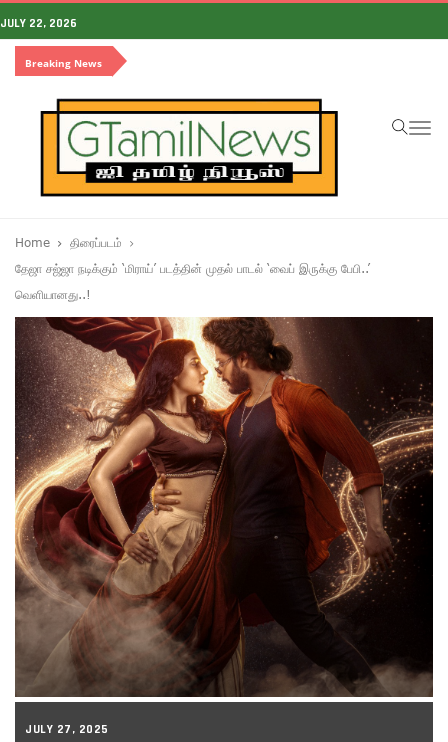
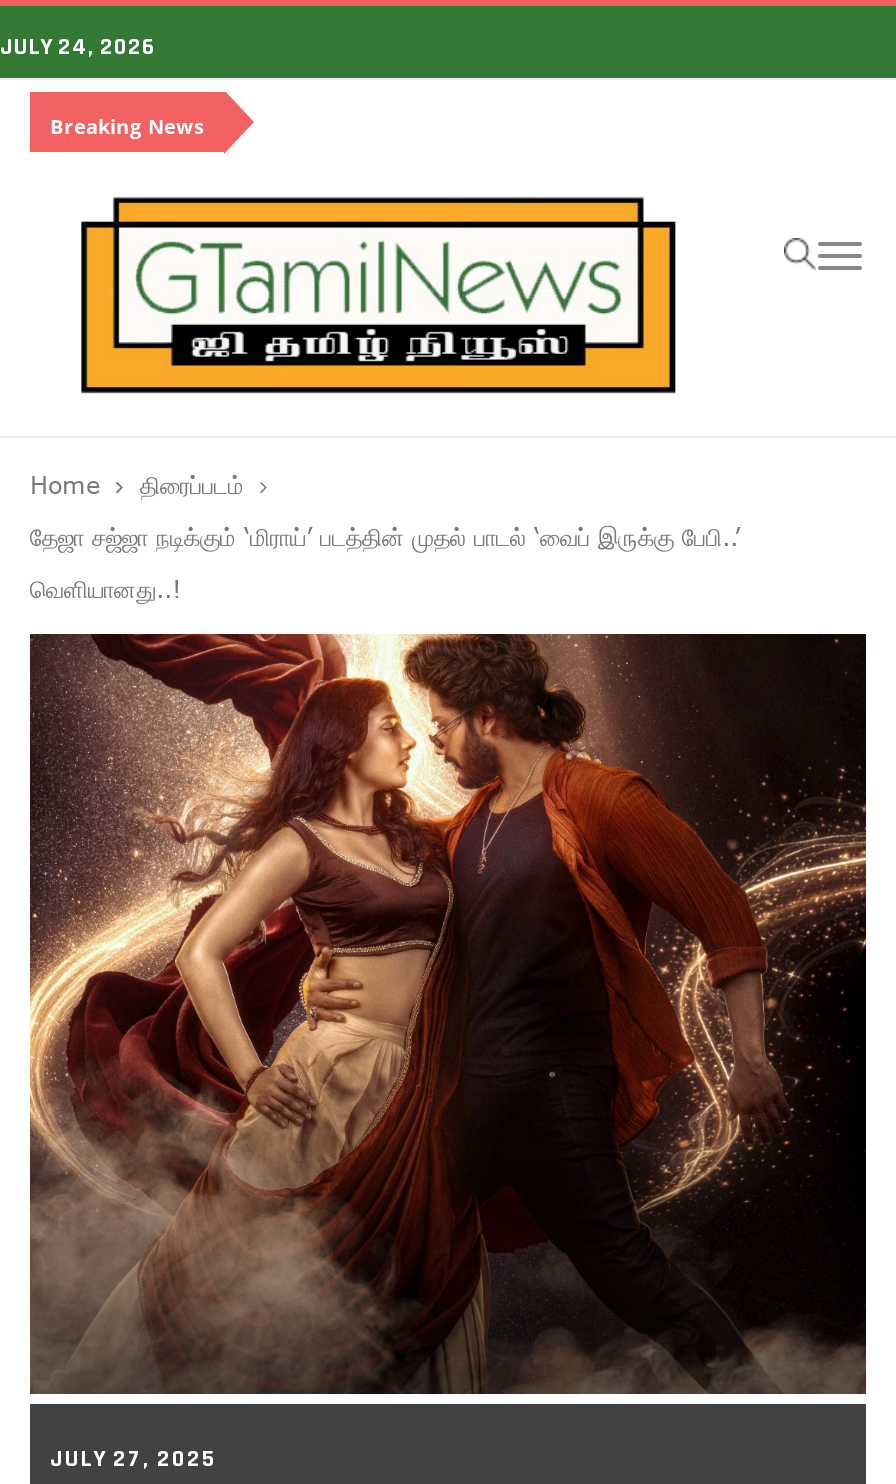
[0,16,77,31] JULY 22, 2026 -> [0,32,156,62] JULY 24, 2026

